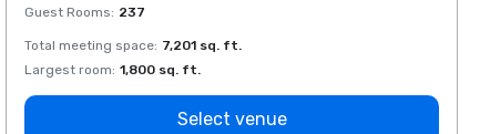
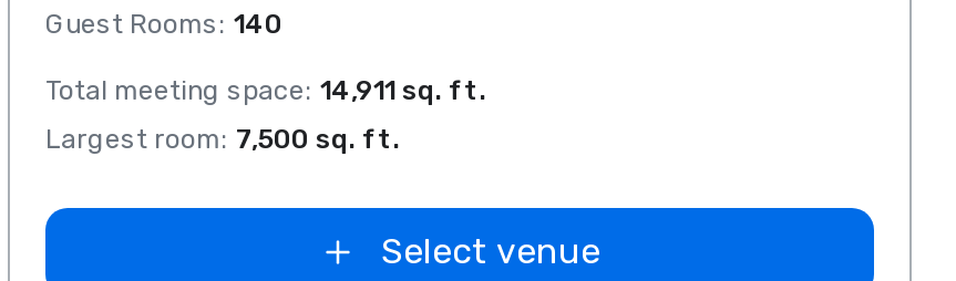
[24,4,145,20] Guest Rooms: 237 -> [45,9,282,40] Guest Rooms: 140
[24,38,242,53] Total meeting space: 7,201 sq. ft. -> [45,75,486,106] Total meeting space: 14,911 sq. ft.
[24,62,201,78] Largest room: 1,800 sq. ft. -> [45,124,400,155] Largest room: 7,500 sq. ft.

